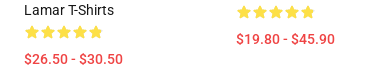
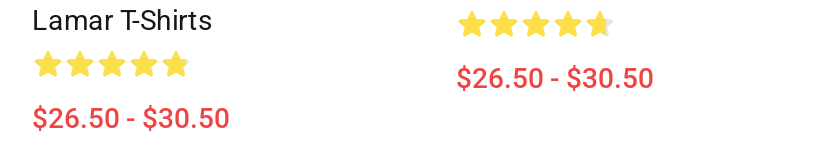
[236,31,335,47] $19.80 - $45.90 -> [456,62,654,94] $26.50 - $30.50

